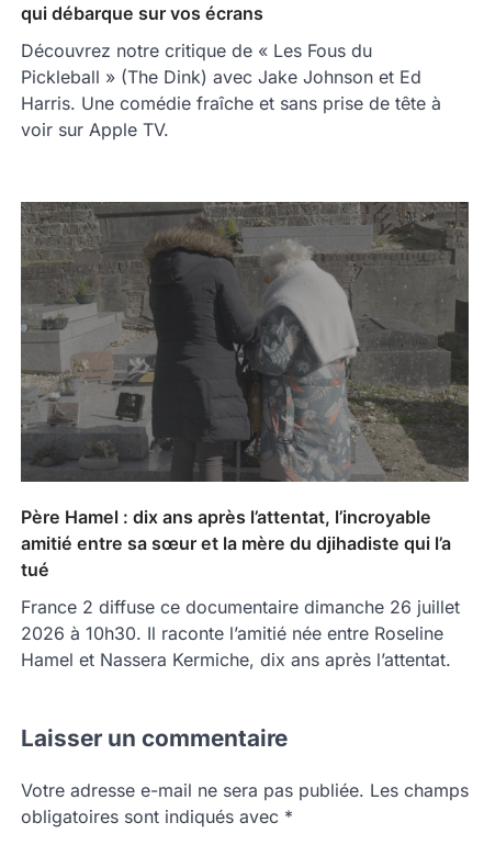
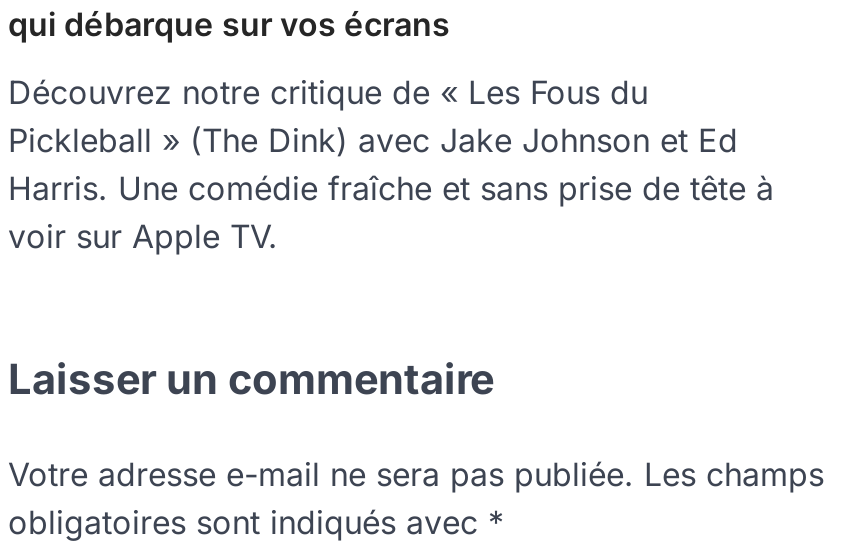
[20,201,470,671] [image] | Père Hamel : dix ans après l’attentat, l’incroyable | amitié entre sa sœur et la mère du djihadiste qui l’a | tué | France 2 diffuse ce documentaire dimanche 26 juillet | 2026 à 10h30. Il raconte l’amitié née entre Roseline | Hamel et Nassera Kermiche, dix ans après l’attentat. -> none

